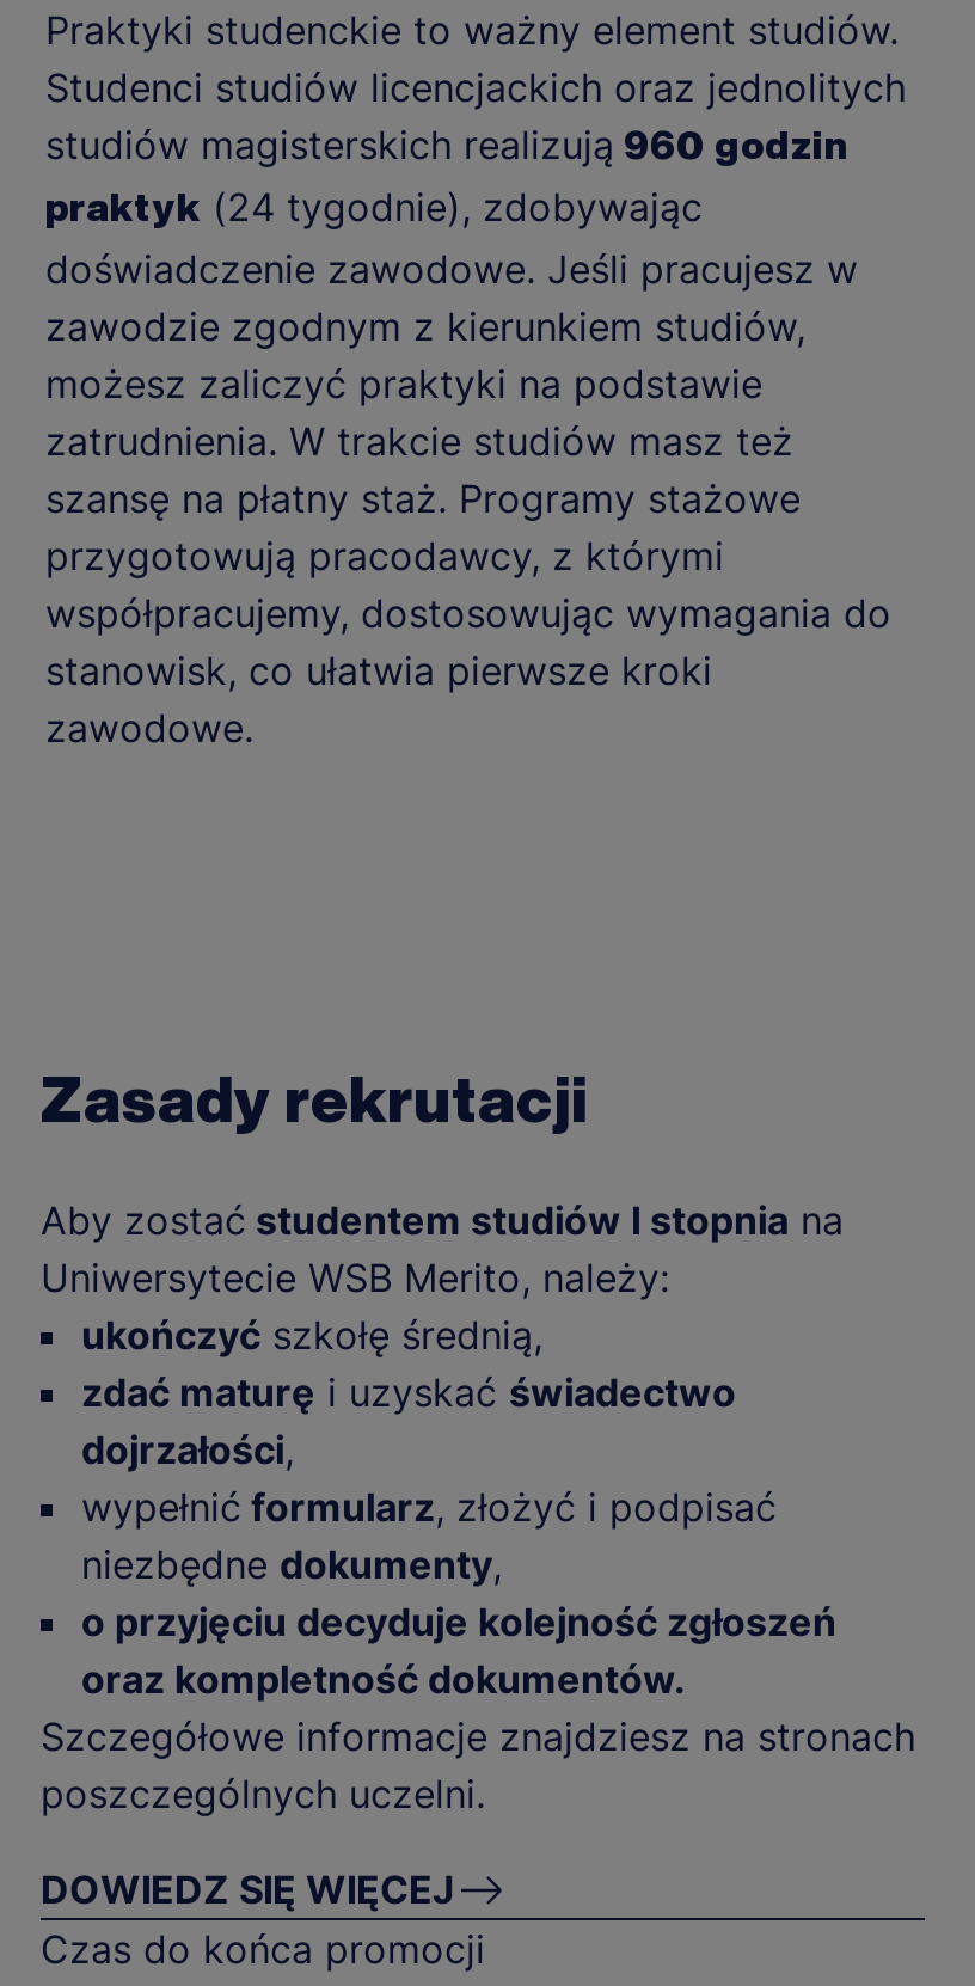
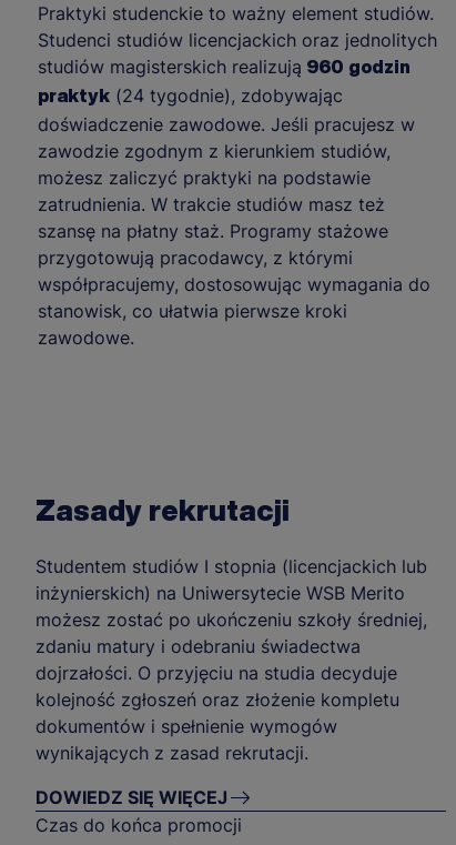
[41,1196,915,1817] Aby zostać studentem studiów I stopnia na | Uniwersytecie WSB Merito, należy: | ukończyć szkołę średnią, | zdać maturę i uzyskać świadectwo | dojrzałości, | wypełnić formularz, złożyć i podpisać | niezbędne dokumenty, | o przyjęciu decyduje kolejność zgłoszeń | oraz kompletność dokumentów. | Szczegółowe informacje znajdziesz na stronach | poszczególnych uczelni. -> [36,556,427,764] Studentem studiów I stopnia (licencjackich lub | inżynierskich) na Uniwersytecie WSB Merito | możesz zostać po ukończeniu szkoły średniej, | zdaniu matury i odebraniu świadectwa | dojrzałości. O przyjęciu na studia decyduje | kolejność zgłoszeń oraz złożenie kompletu | dokumentów i spełnienie wymogów | wynikających z zasad rekrutacji.

